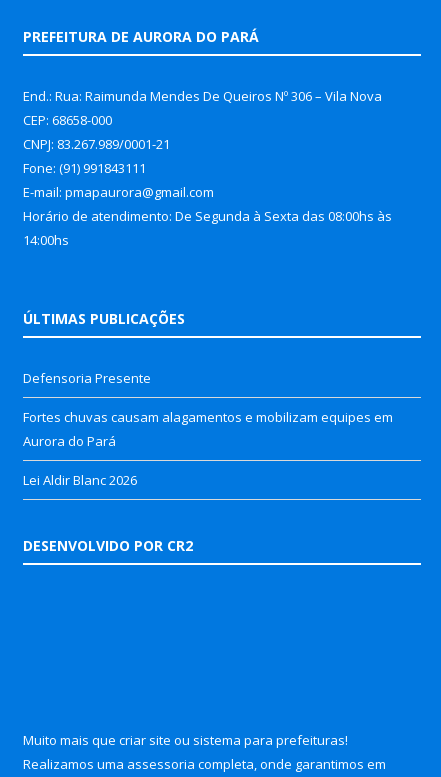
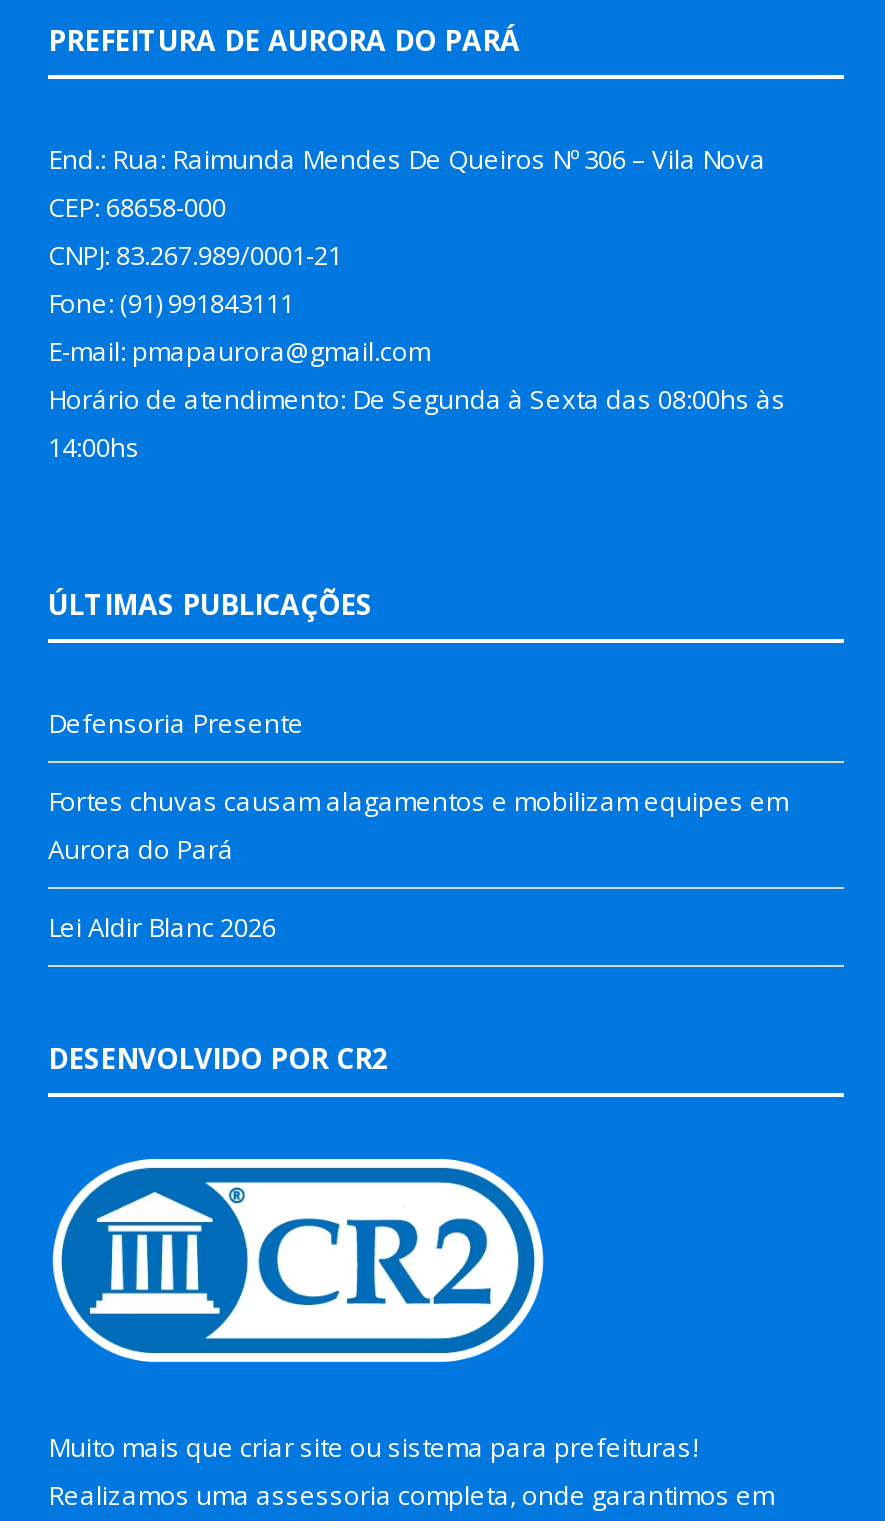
none -> [50,1157,546,1365] [image]

